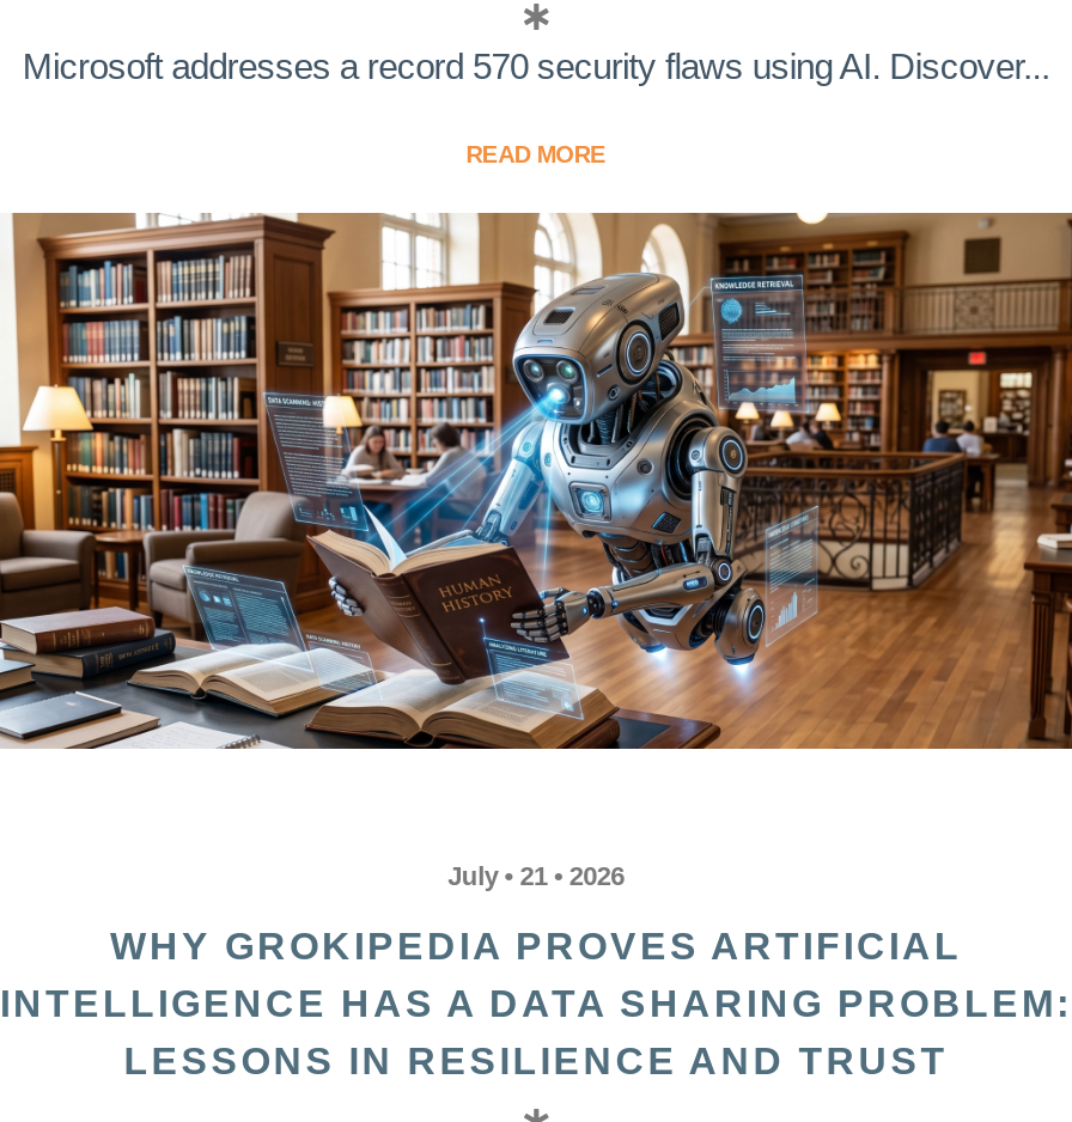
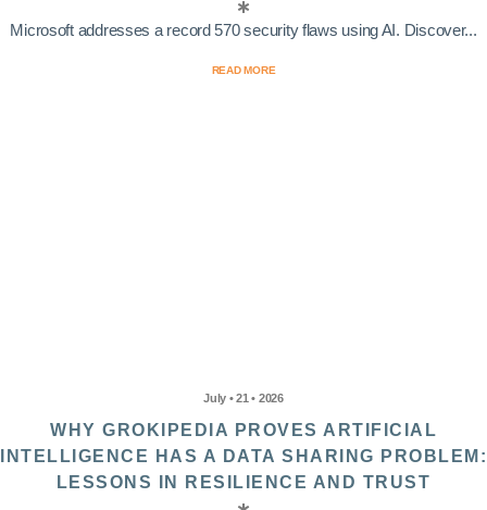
[7,211,1065,751] [image] -> none

